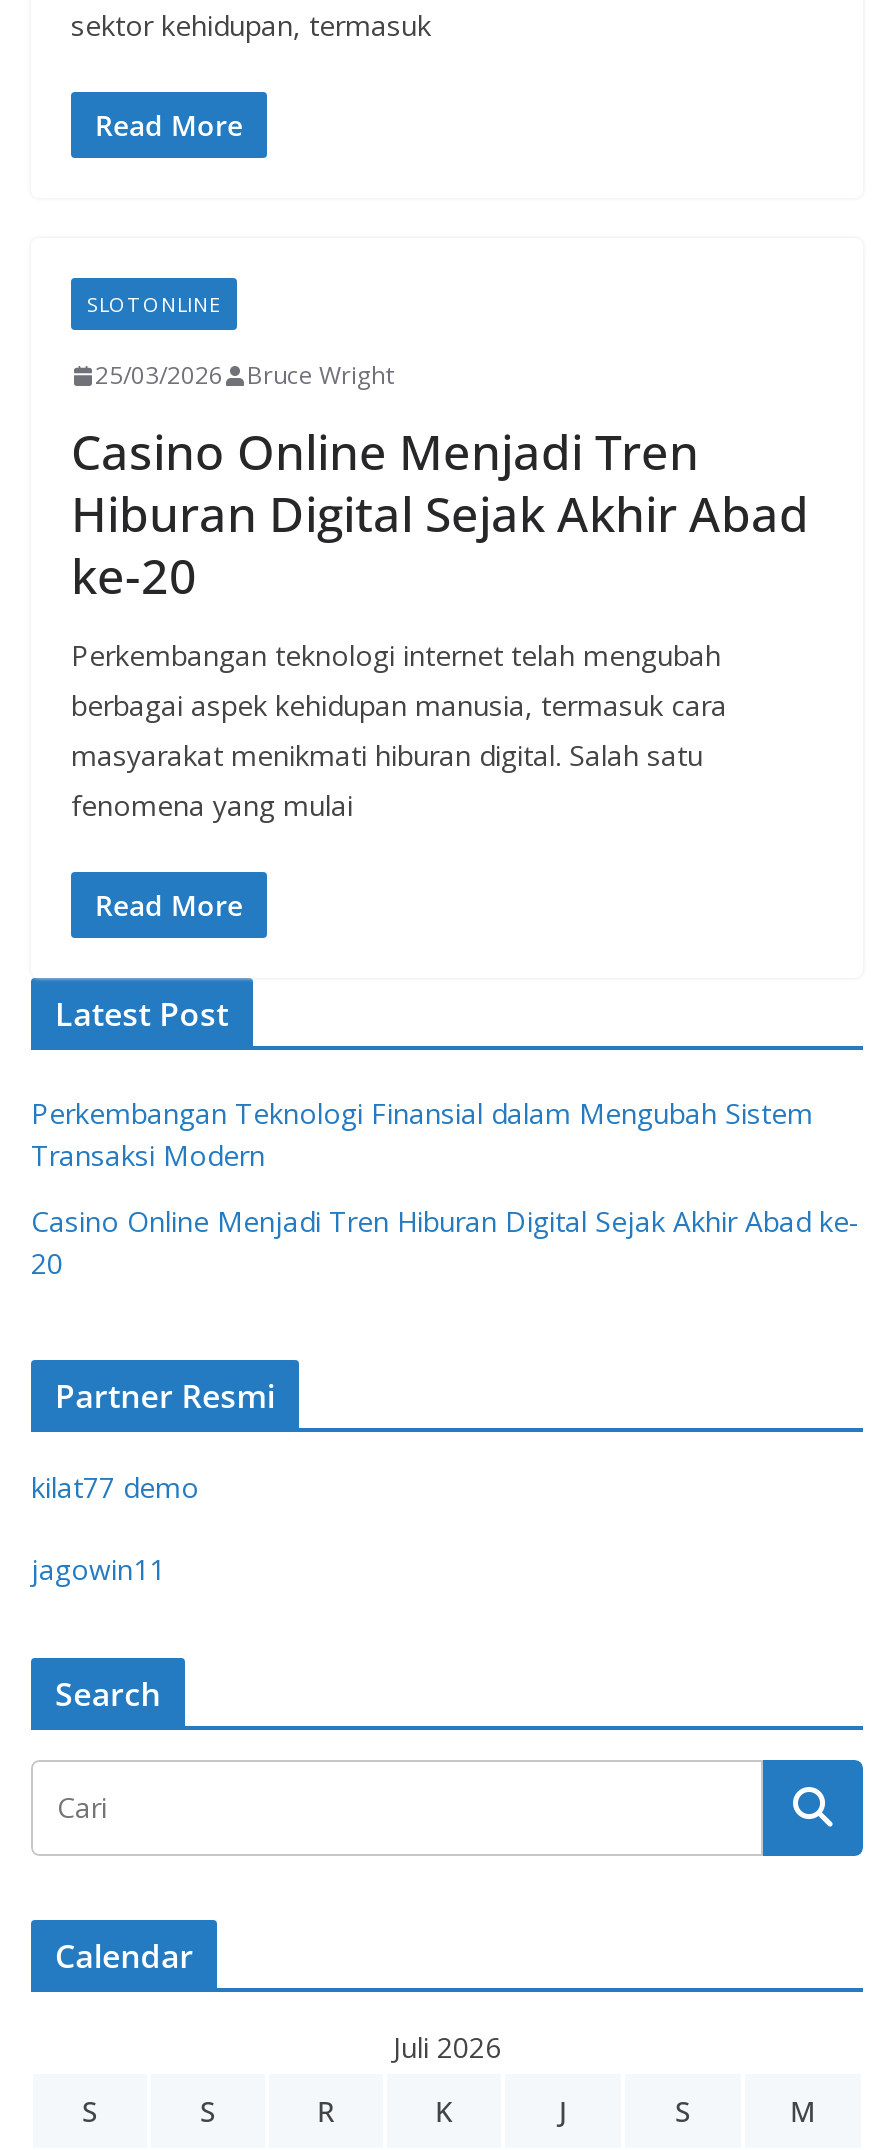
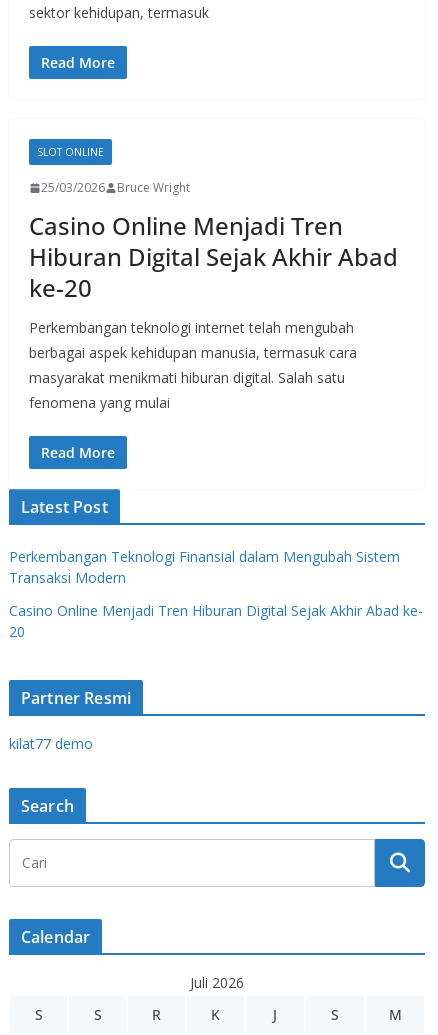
[31,1550,165,1588] jagowin11 -> none

